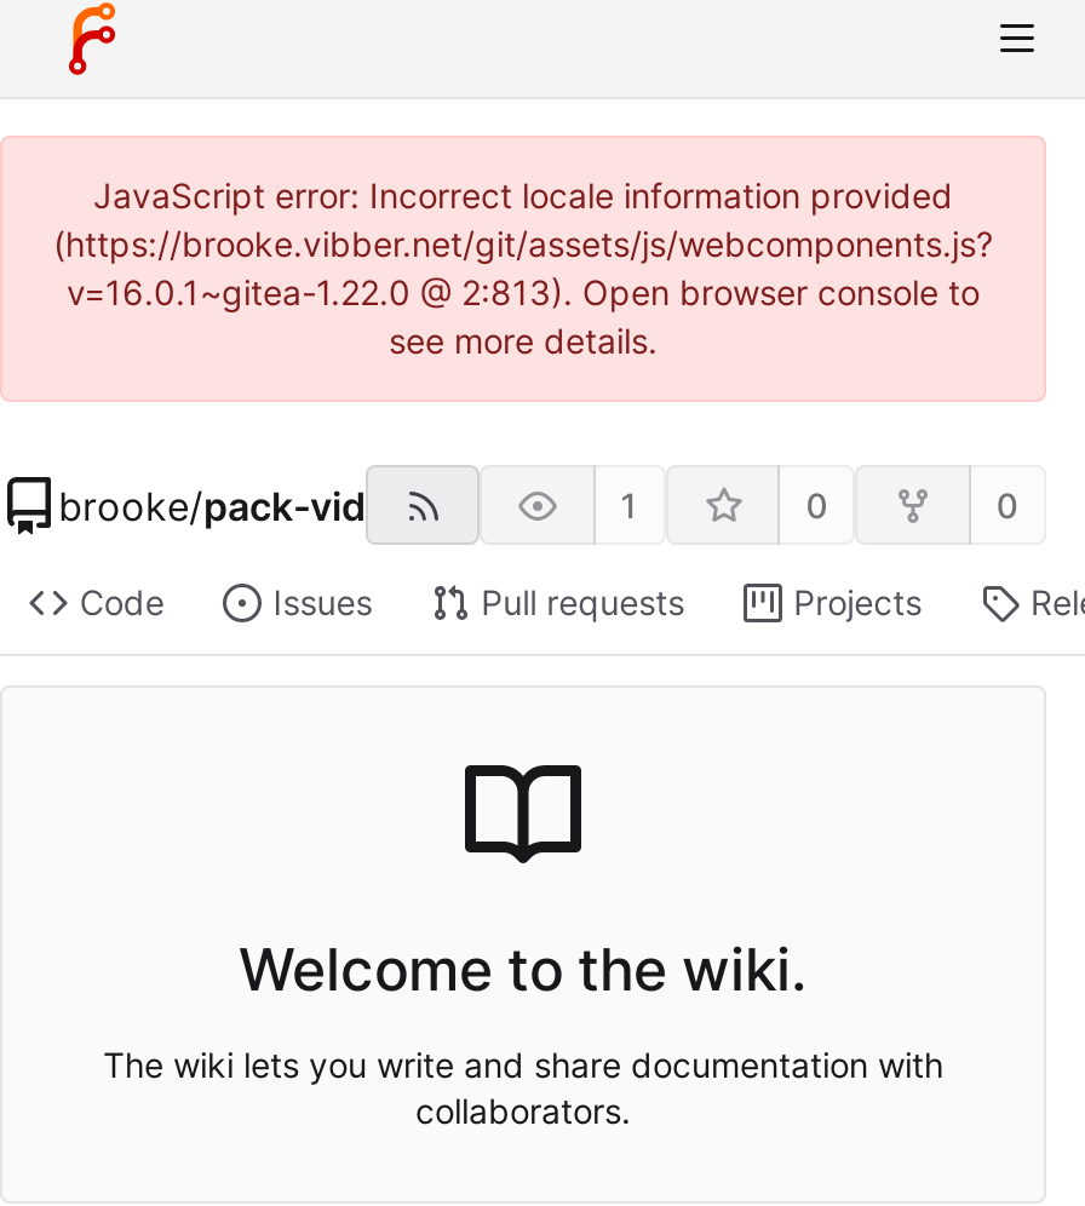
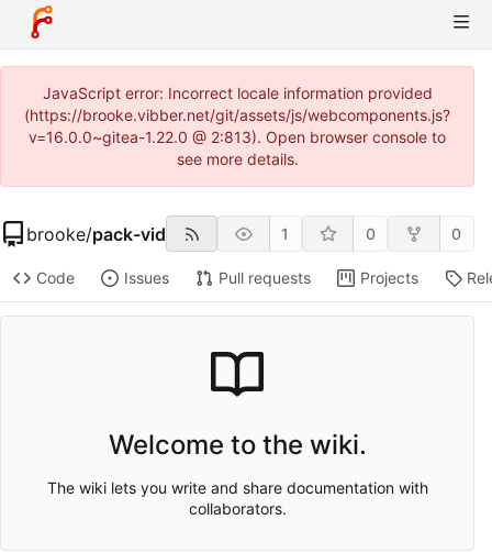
[67,271,980,312] v=16.0.1~gitea-1.22.0 @ 2:813). Open browser console to -> [29,128,446,146] v=16.0.0~gitea-1.22.0 @ 2:813). Open browser console to

